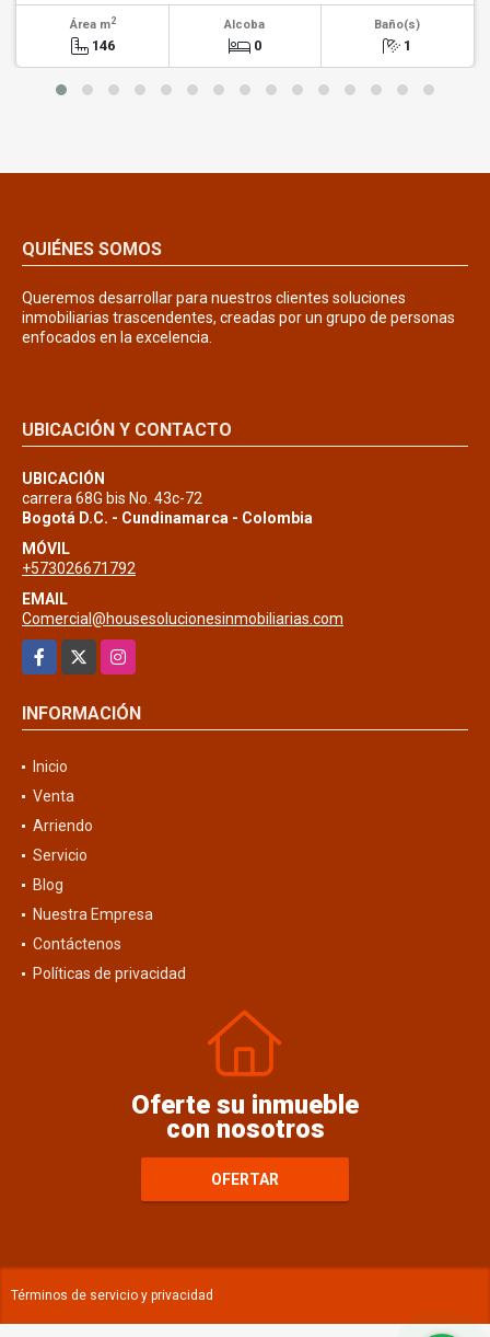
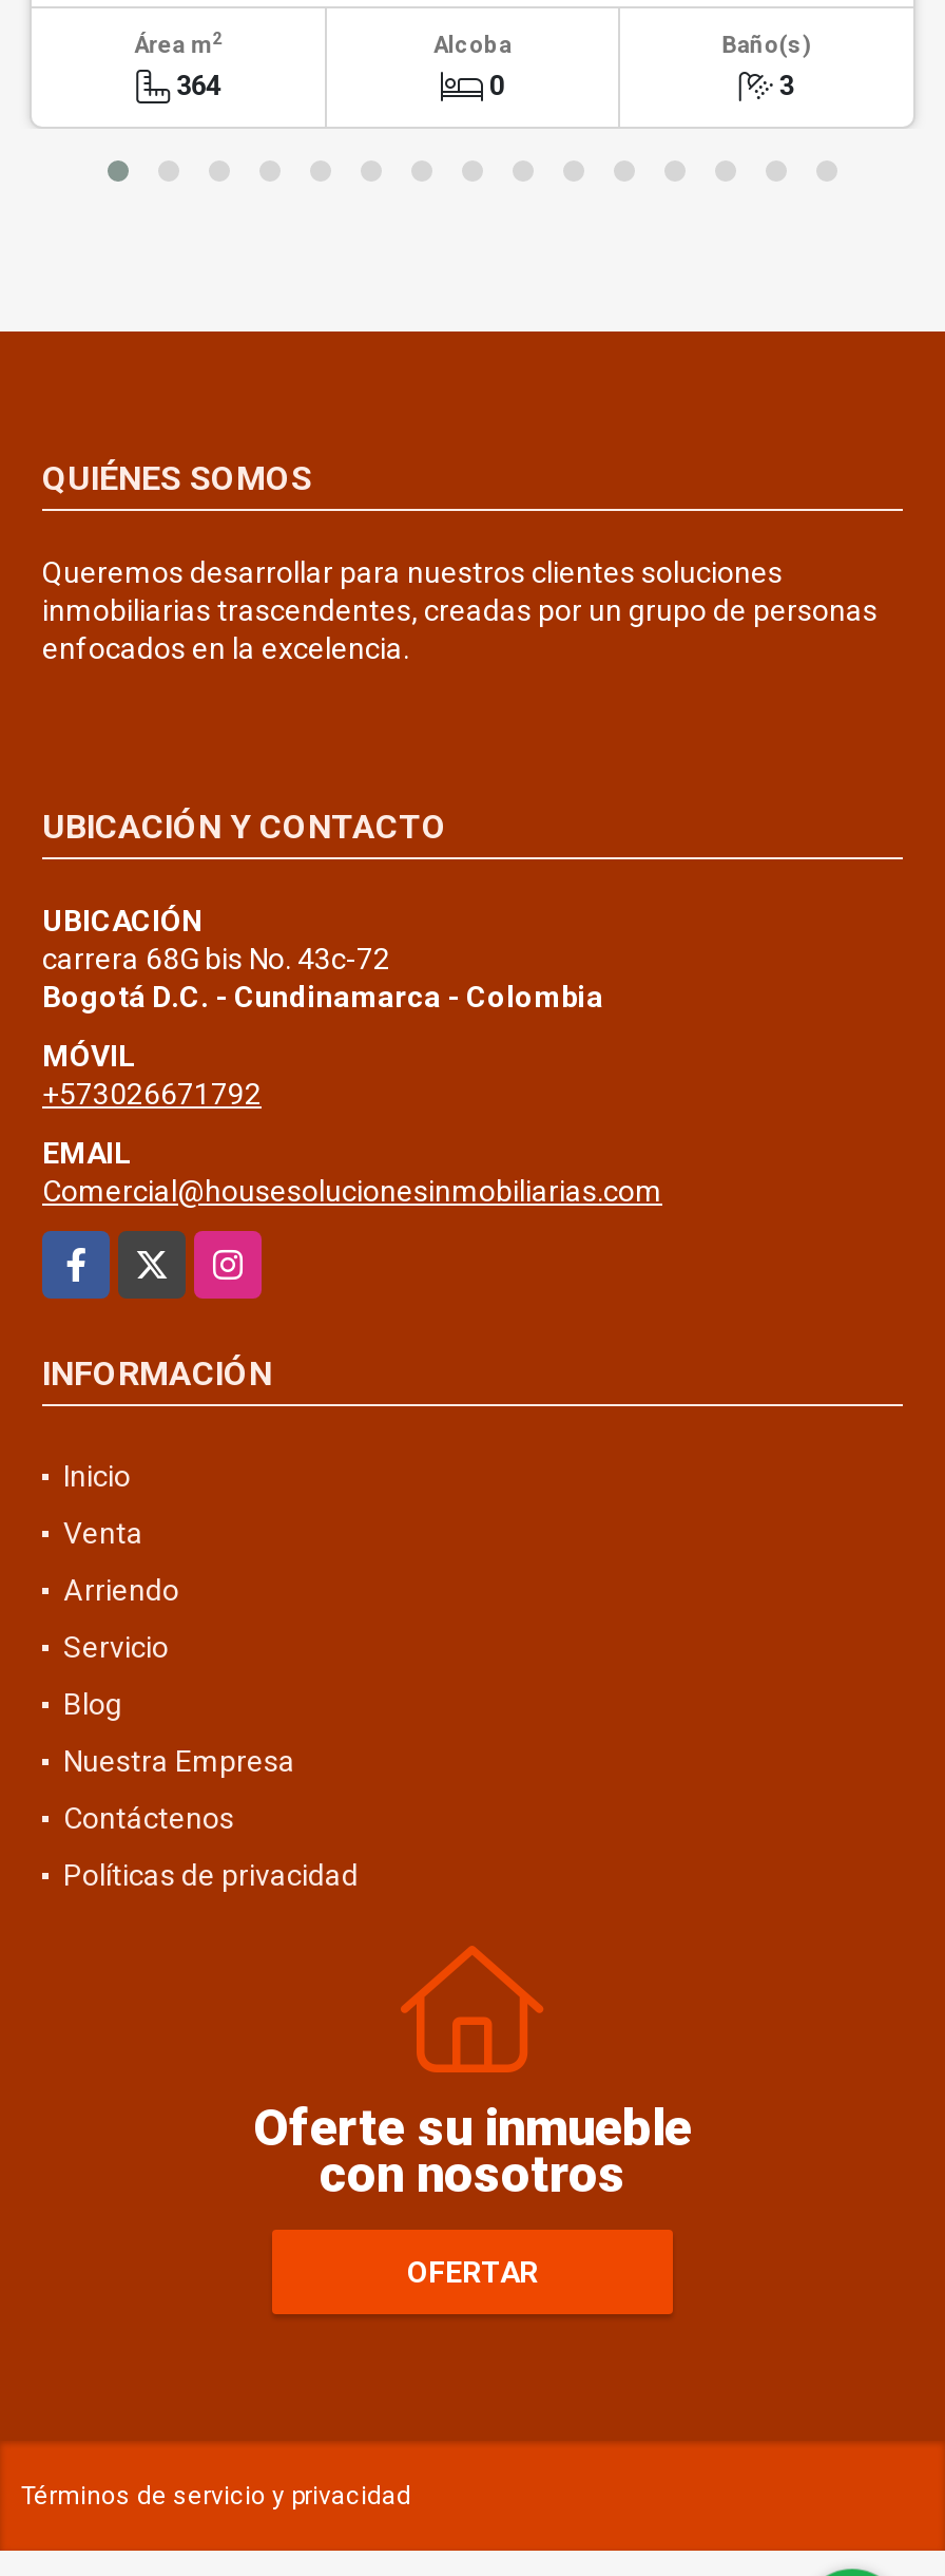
[92,38,115,54] 146 -> [177,71,221,102] 364
[404,38,412,54] 1 -> [779,71,794,102] 3

